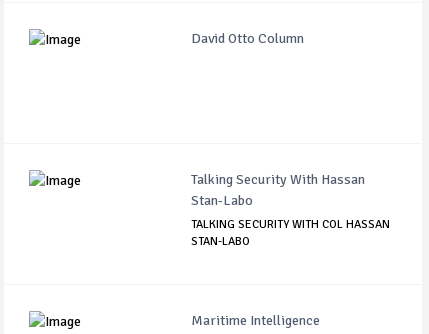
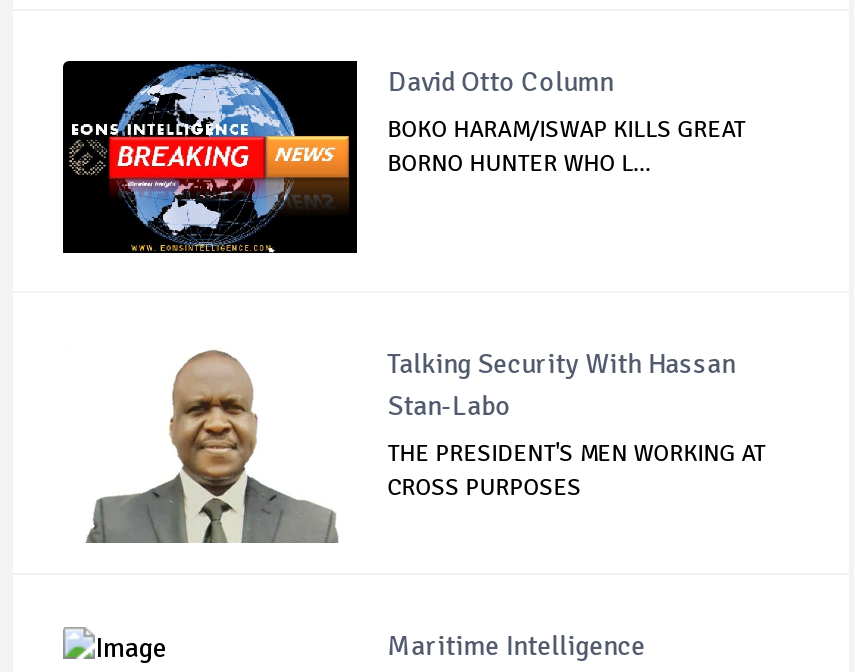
none -> [61,59,745,255] [image] | BOKO HARAM/ISWAP KILLS GREAT | BORNO HUNTER WHO L...
none -> [65,347,339,545] [image]
[191,216,390,248] TALKING SECURITY WITH COL HASSAN | STAN-LABO -> [387,438,765,502] THE PRESIDENT'S MEN WORKING AT | CROSS PURPOSES

